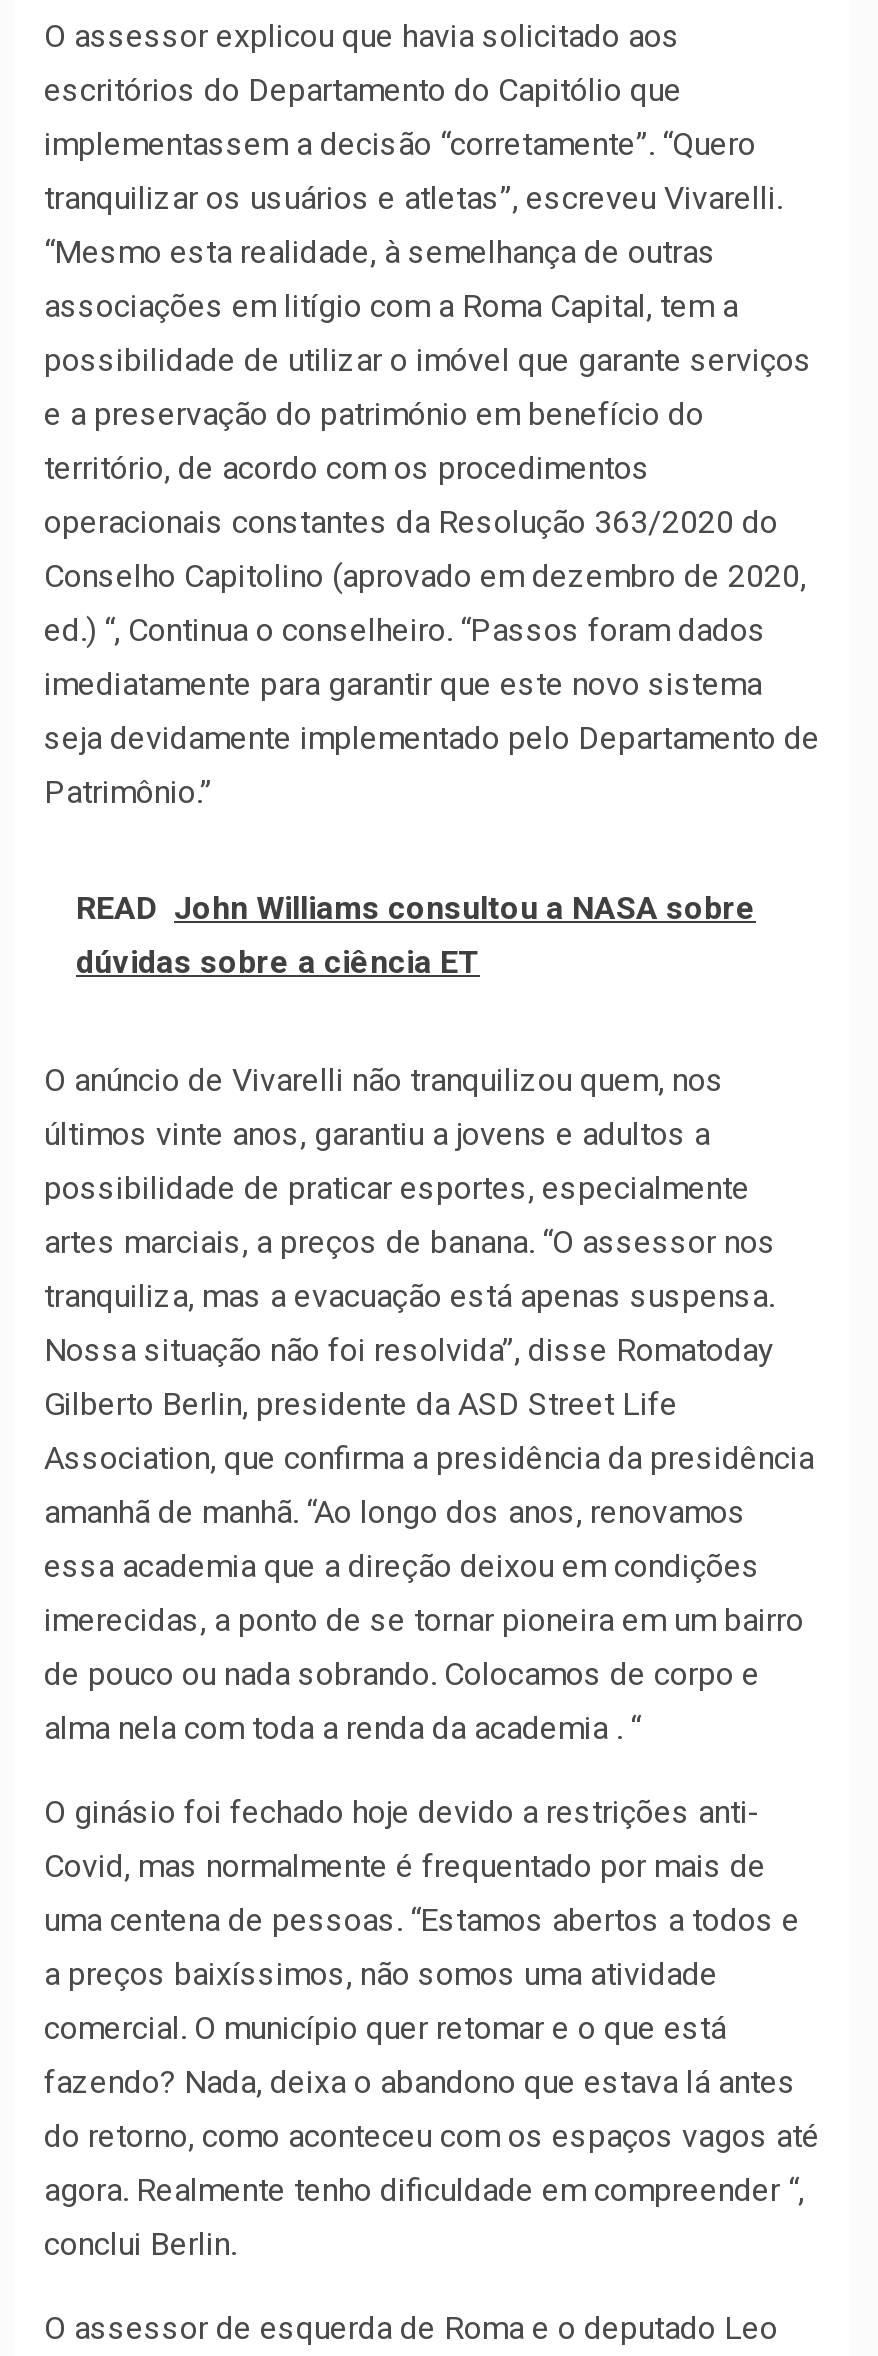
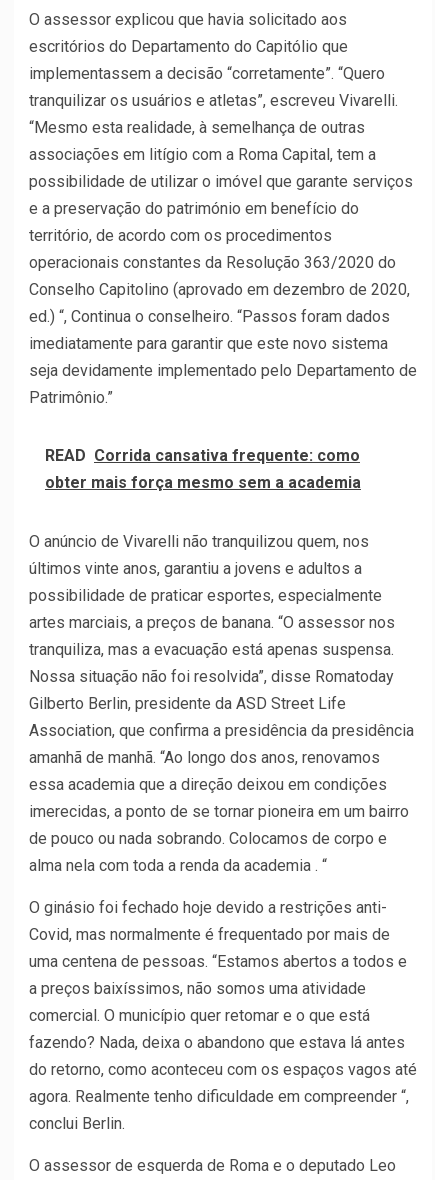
[76,890,756,982] READ John Williams consultou a NASA sobre | dúvidas sobre a ciência ET -> [45,446,361,492] READ Corrida cansativa frequente: como | obter mais força mesmo sem a academia

